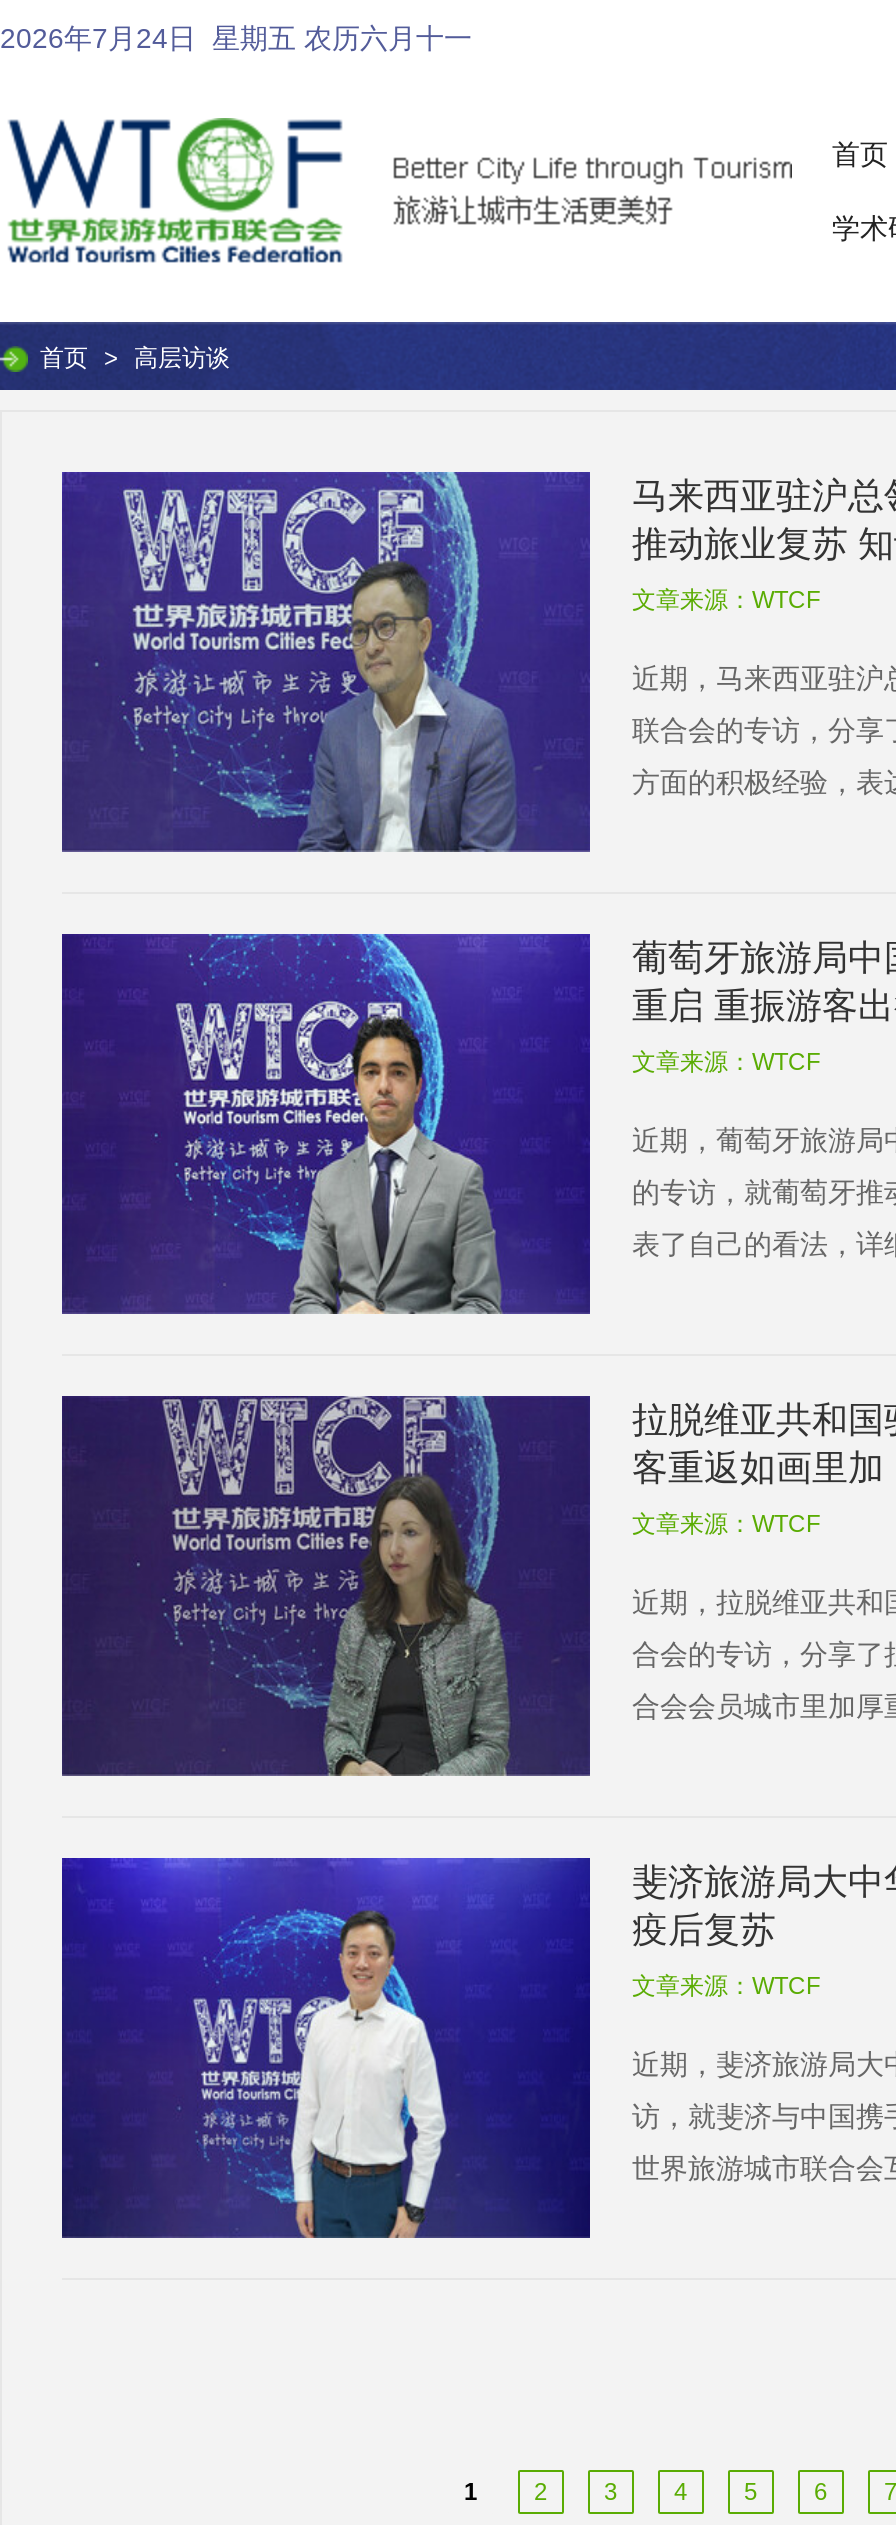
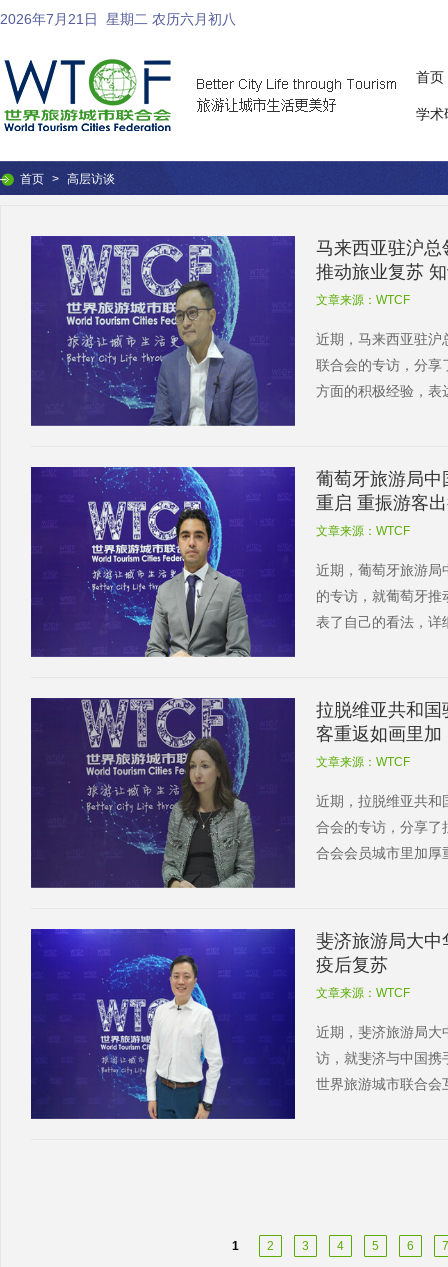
[0,22,472,54] 2026年7月24日 星期五 农历六月十一 -> [0,11,236,27] 2026年7月21日 星期二 农历六月初八

